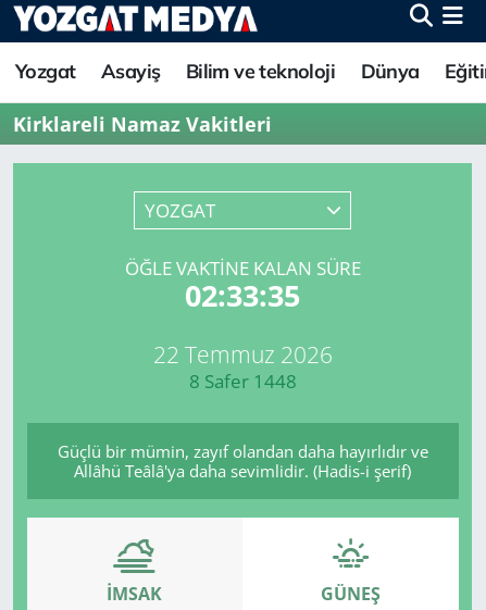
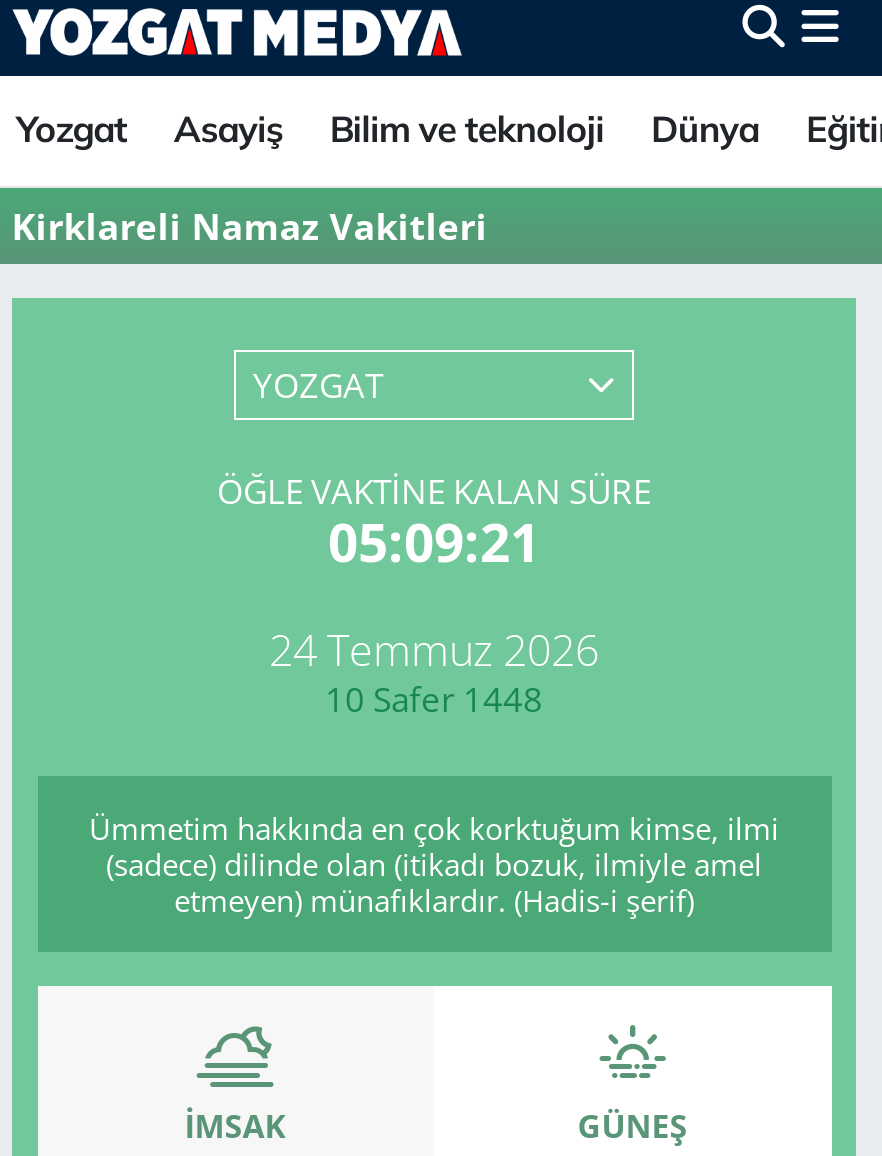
[185,276,300,315] 02:33:35 -> [328,505,540,577] 05:09:21
[153,338,332,394] 22 Temmuz 2026 | 8 Safer 1448 -> [269,620,599,722] 24 Temmuz 2026 | 10 Safer 1448
[57,440,428,481] Güçlü bir mümin, zayıf olandan daha hayırlıdır ve | Allâhü Teâlâ'ya daha sevimlidir. (Hadis-i şerif) -> [89,807,779,919] Ümmetim hakkında en çok korktuğum kimse, ilmi | (sadece) dilinde olan (itikadı bozuk, ilmiyle amel | etmeyen) münafıklardır. (Hadis-i şerif)

